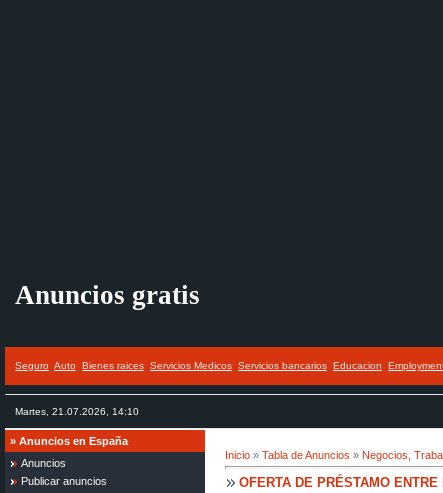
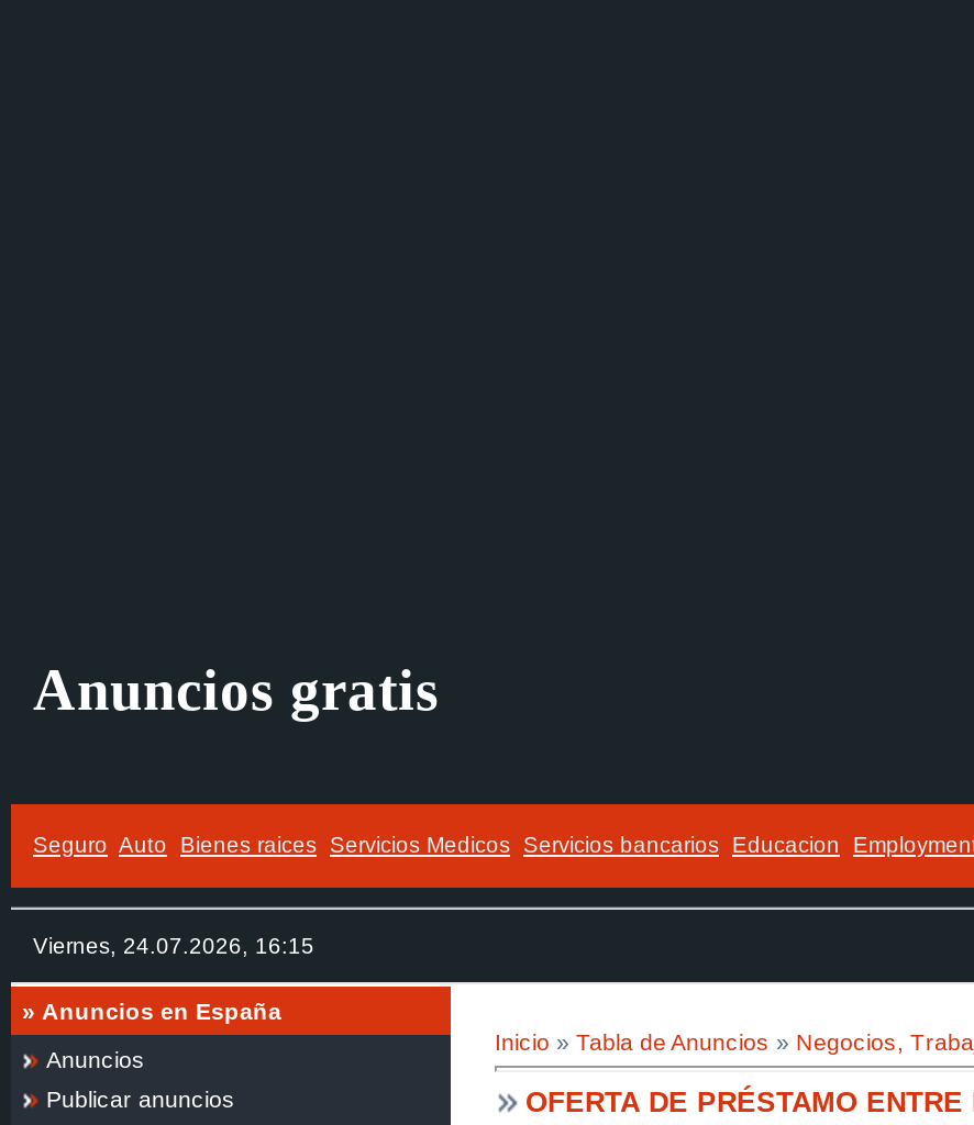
[15,406,139,417] Martes, 21.07.2026, 14:10 -> [33,934,314,958] Viernes, 24.07.2026, 16:15

